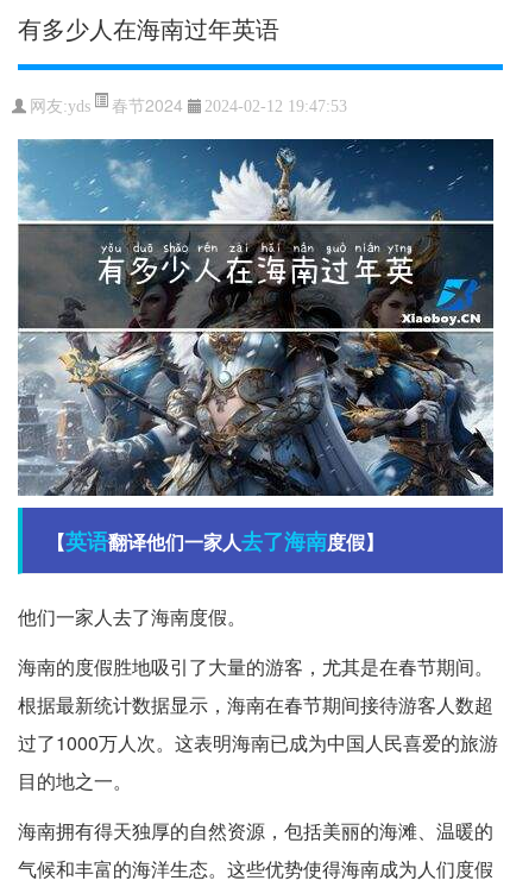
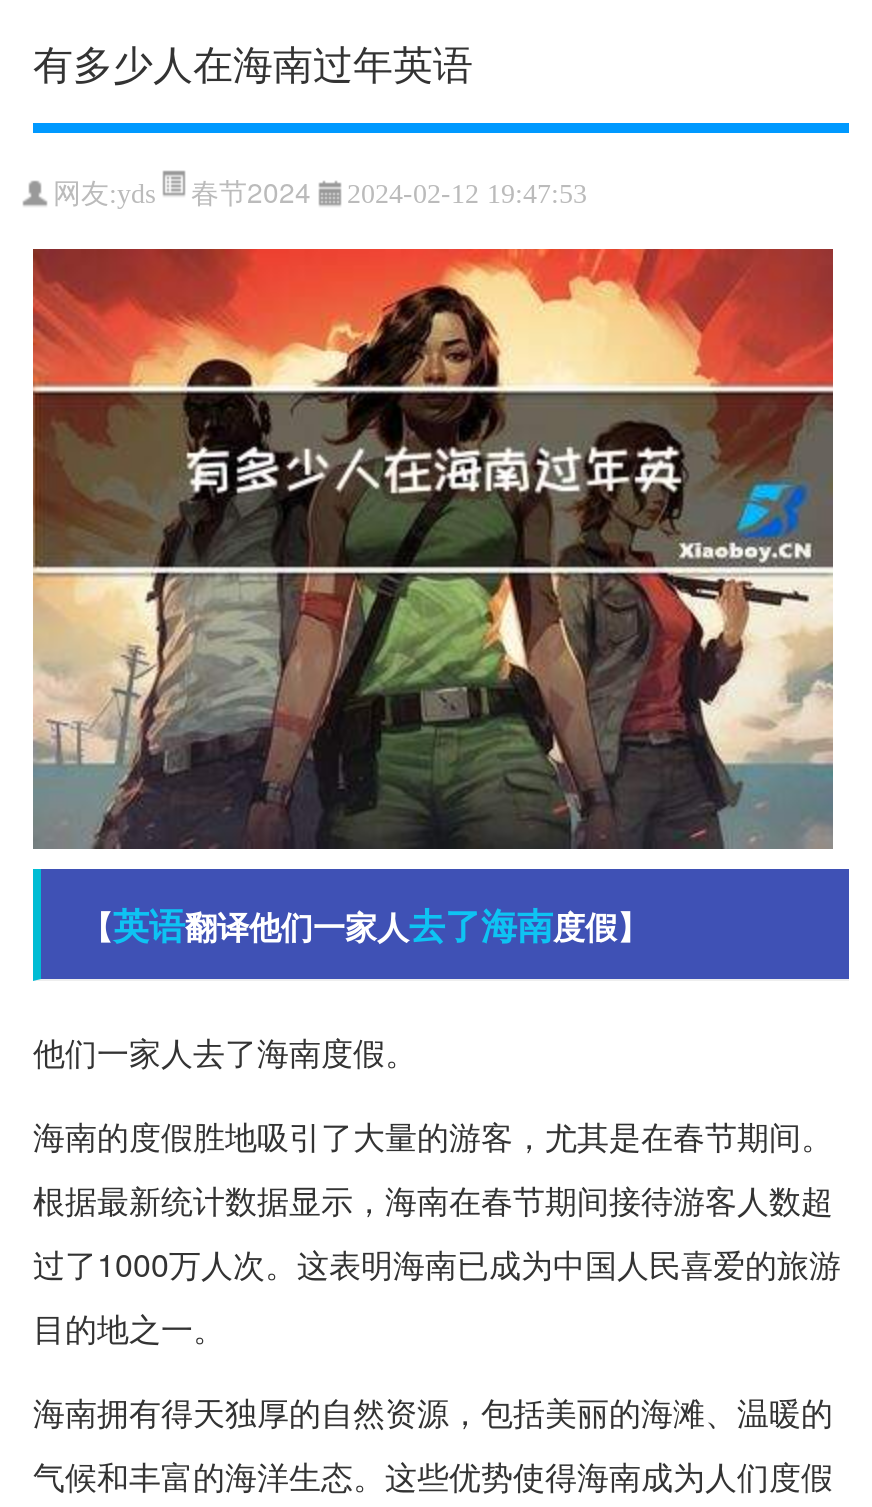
[17,138,495,497] [image] -> [31,247,835,851] [image]

